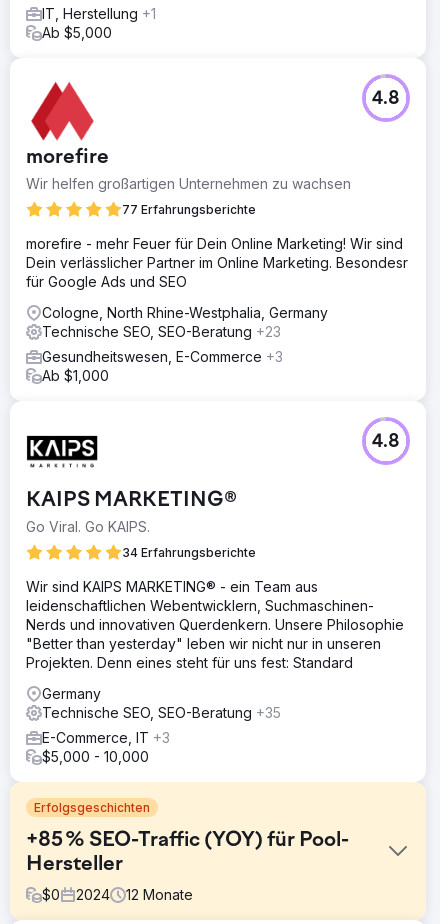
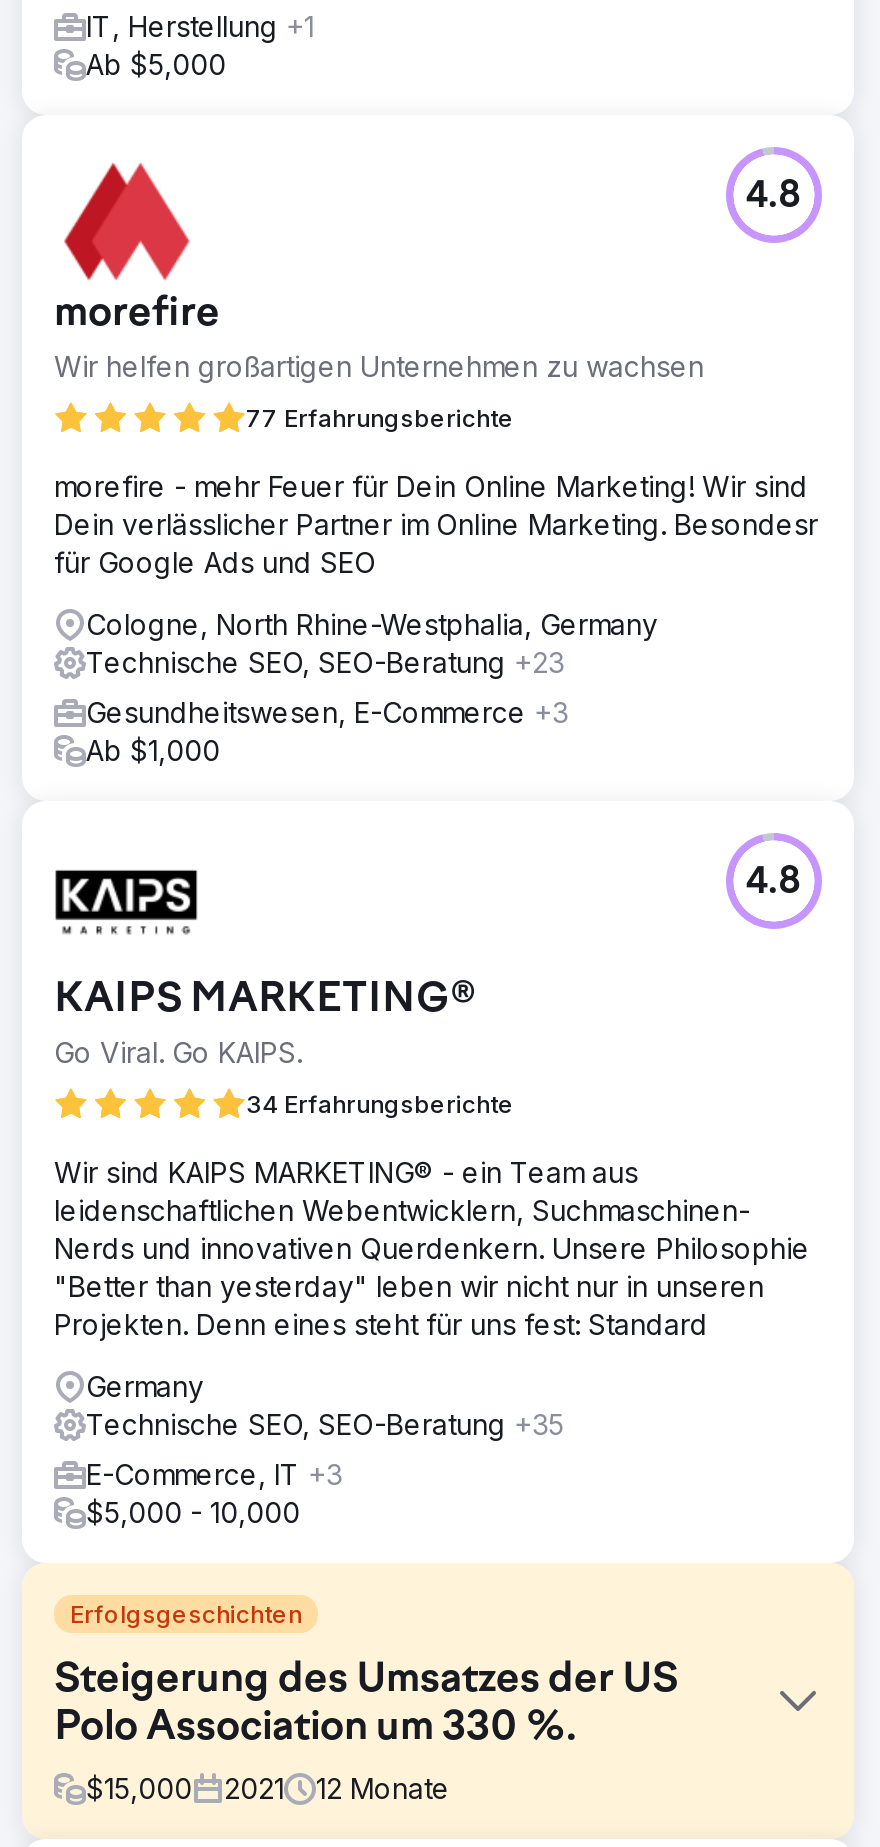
[26,830,349,876] +85 % SEO-Traffic (YOY) für Pool- | Hersteller -> [54,1659,678,1751] Steigerung des Umsatzes der US | Polo Association um 330 %.
[42,886,110,903] $0 | 2024 -> [86,1771,284,1805] $15,000 | 2021

